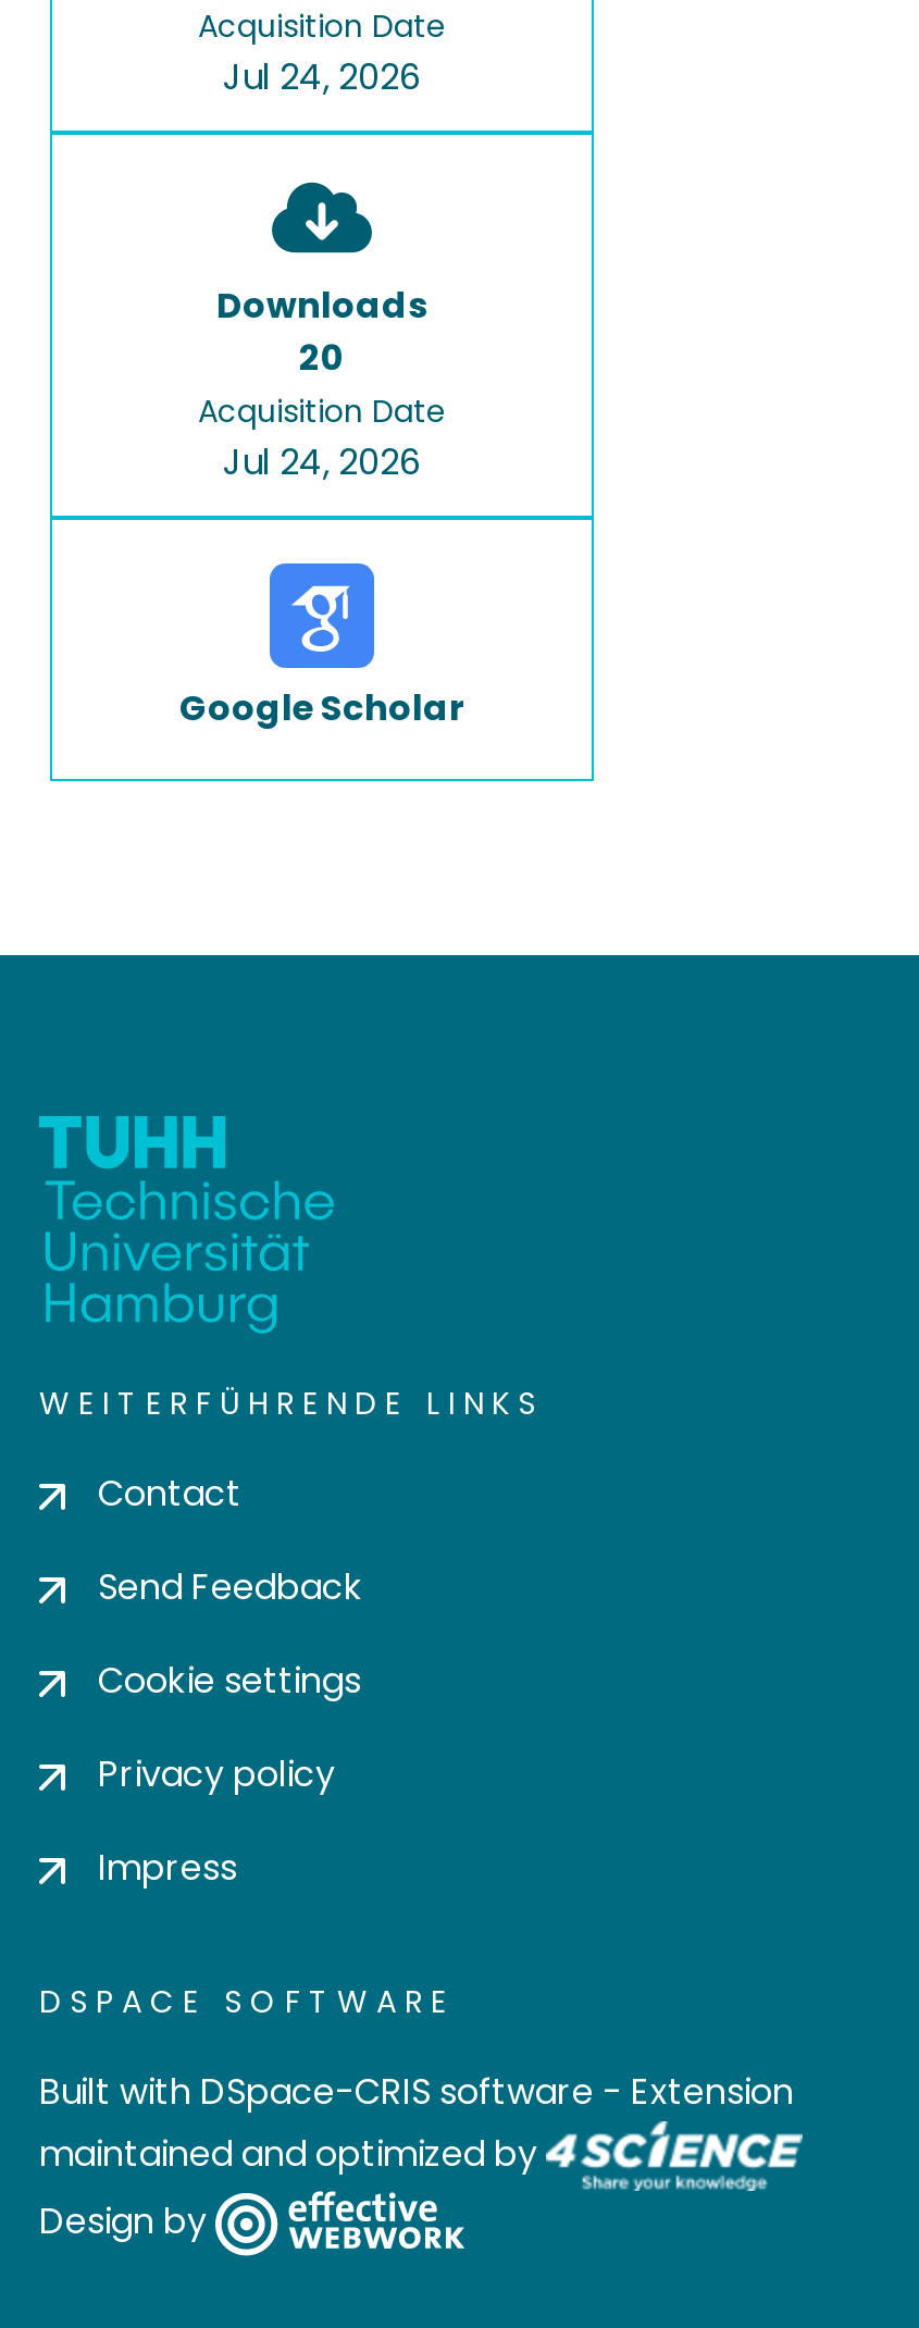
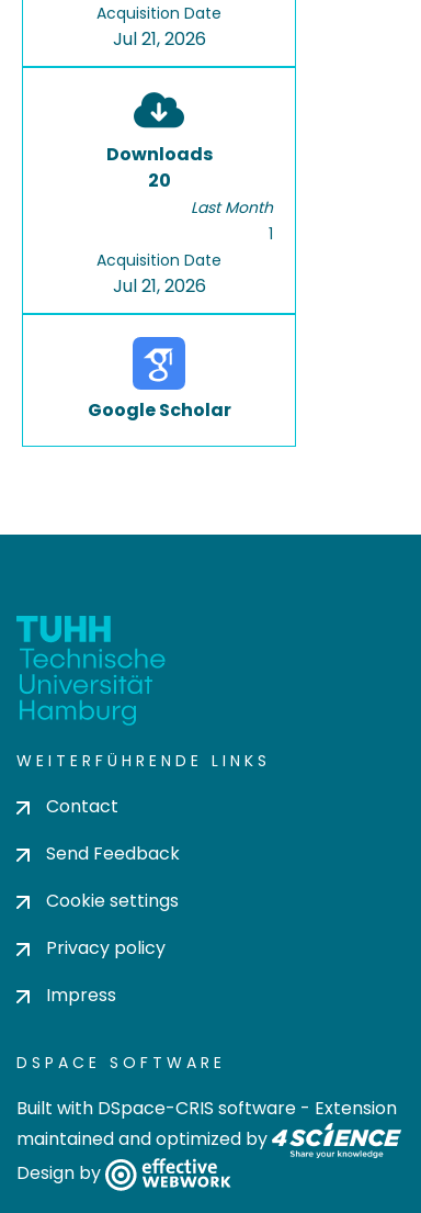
[223,52,421,102] Jul 24, 2026 -> [112,26,206,52] Jul 21, 2026
none -> [191,196,273,245] Last Month | 1
[223,437,421,487] Jul 24, 2026 -> [112,273,206,299] Jul 21, 2026

